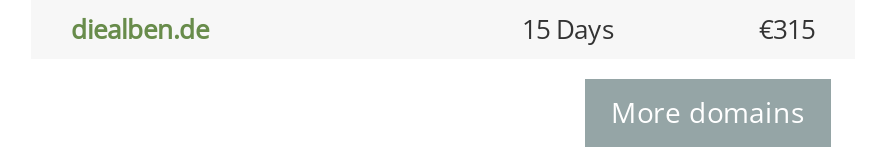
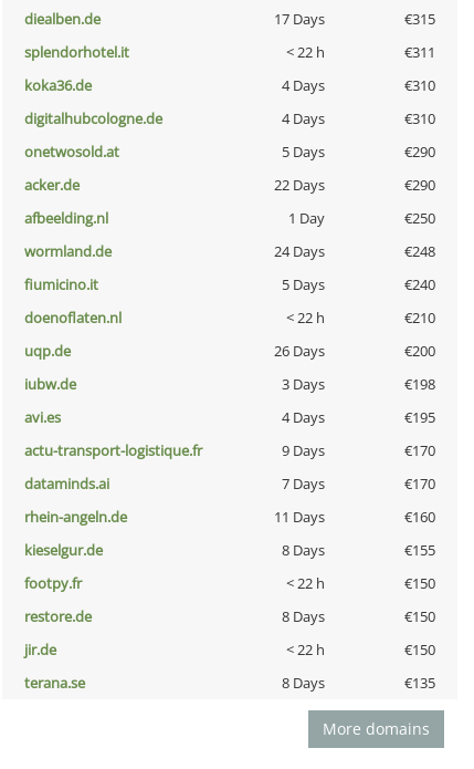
[522,11,614,47] 15 Days -> [273,9,324,29] 17 Days
none -> [24,42,435,693] splendorhotel.it | < 22 h | €311 | koka36.de | 4 Days | €310 | digitalhubcologne.de | 4 Days | €310 | onetwosold.at | 5 Days | €290 | acker.de | 22 Days | €290 | afbeelding.nl | 1 Day | €250 | wormland.de | 24 Days | €248 | fiumicino.it | 5 Days | €240 | doenoflaten.nl | < 22 h | €210 | uqp.de | 26 Days | €200 | iubw.de | 3 Days | €198 | avi.es | 4 Days | €195 | actu-transport-logistique.fr | 9 Days | €170 | dataminds.ai | 7 Days | €170 | rhein-angeln.de | 11 Days | €160 | kieselgur.de | 8 Days | €155 | footpy.fr | < 22 h | €150 | restore.de | 8 Days | €150 | jir.de | < 22 h | €150 | terana.se | 8 Days | €135

